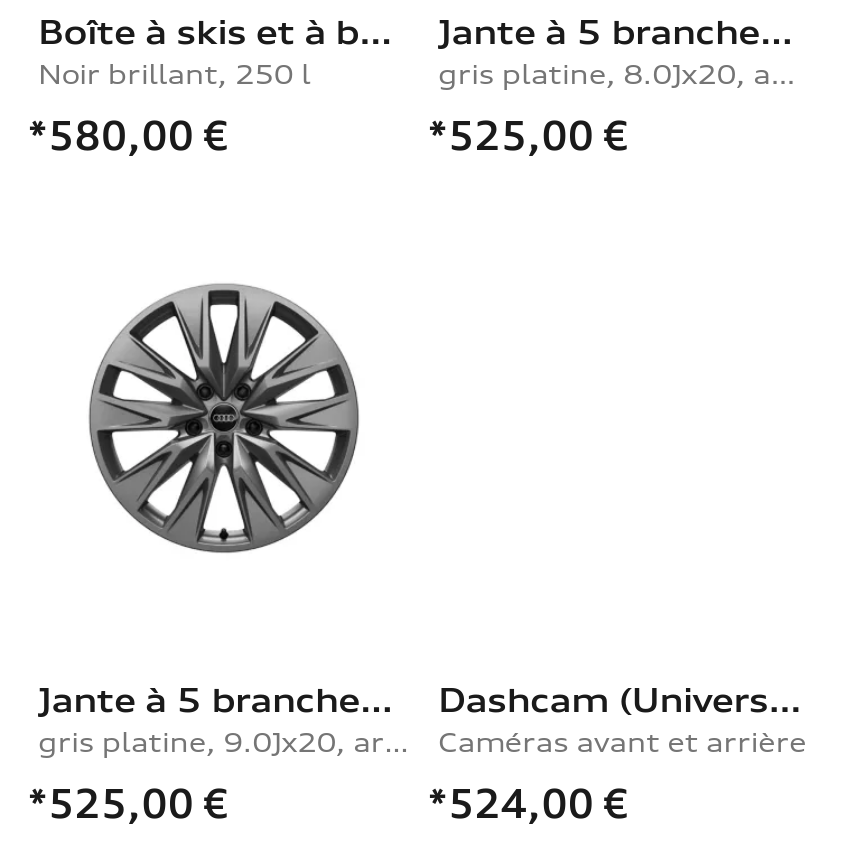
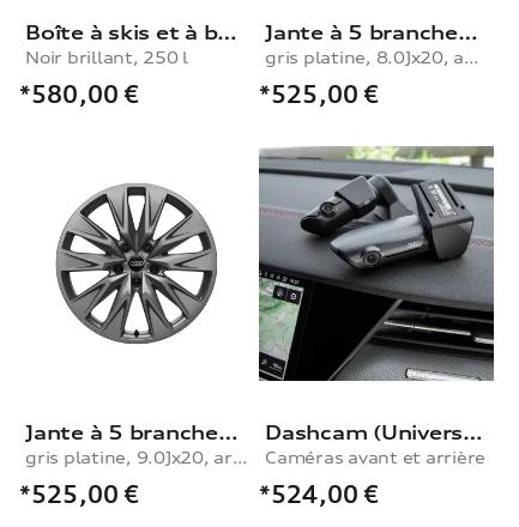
none -> [258,145,495,382] [image]

